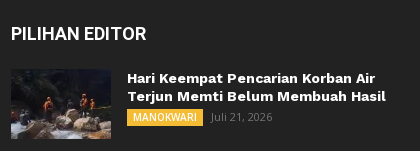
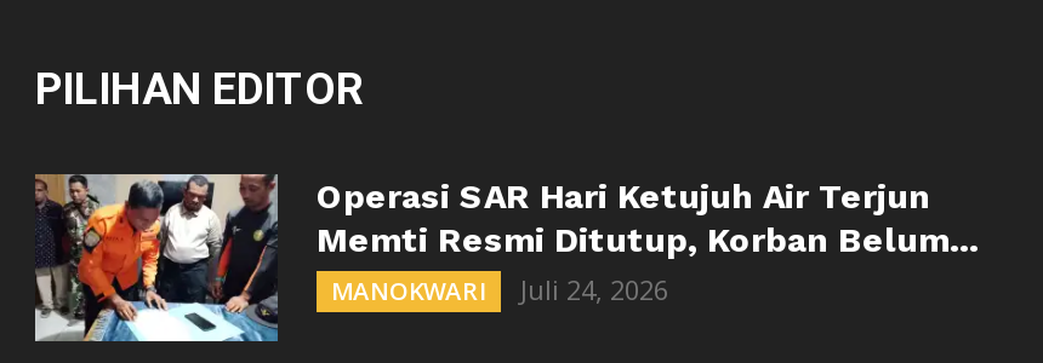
[11,69,386,140] [image] | Hari Keempat Pencarian Korban Air | Terjun Memti Belum Membuah Hasil -> [33,172,979,344] [image] | Operasi SAR Hari Ketujuh Air Terjun | Memti Resmi Ditutup, Korban Belum...
[133,109,272,124] MANOKWARI Juli 21, 2026 -> [331,272,668,308] MANOKWARI Juli 24, 2026

